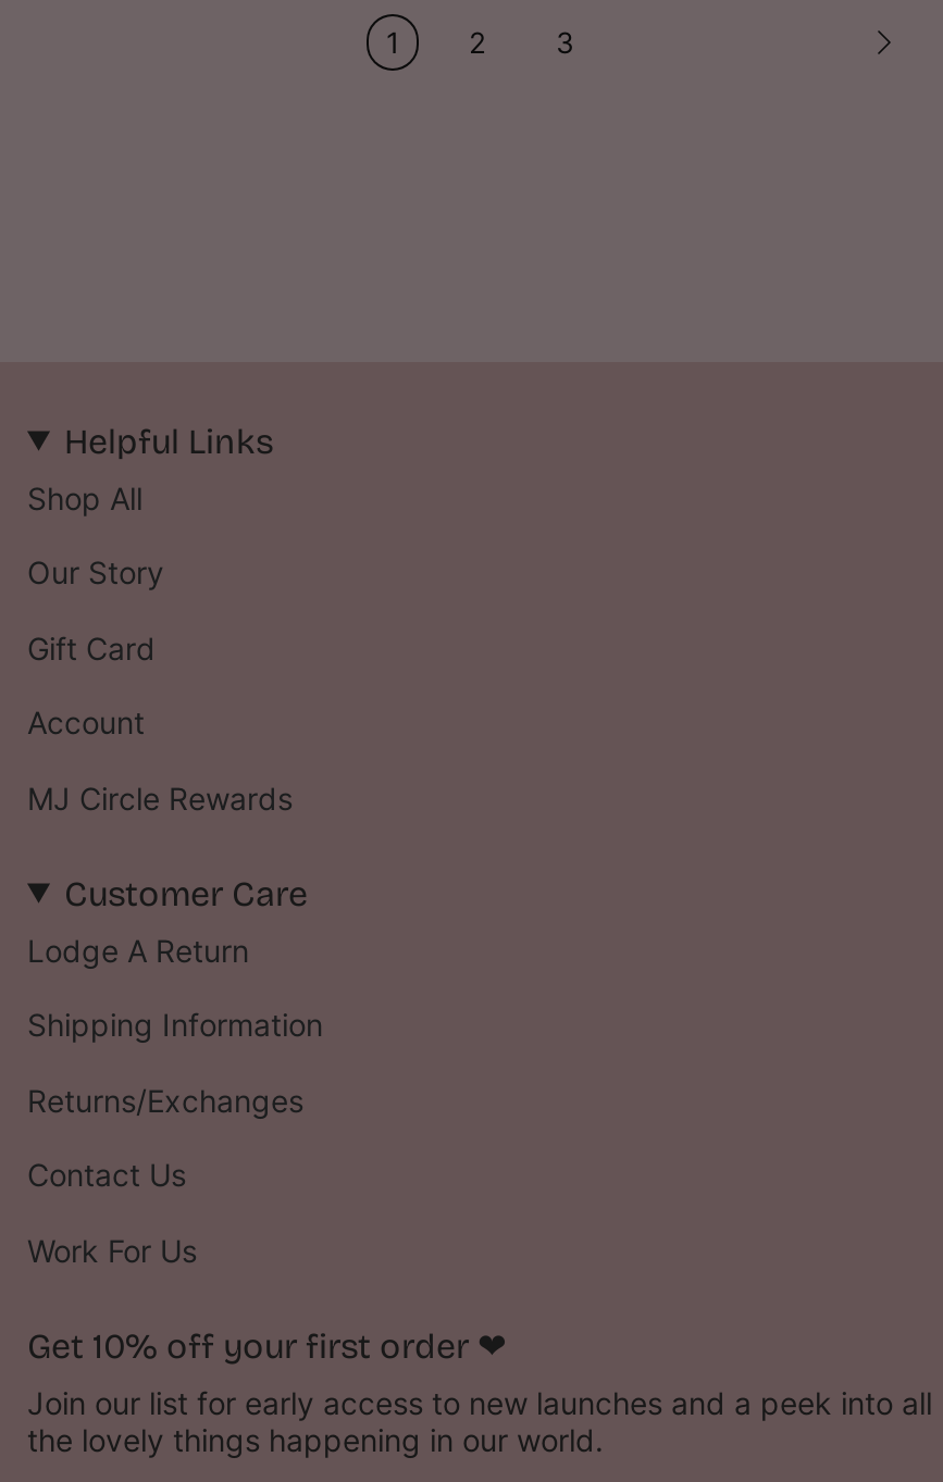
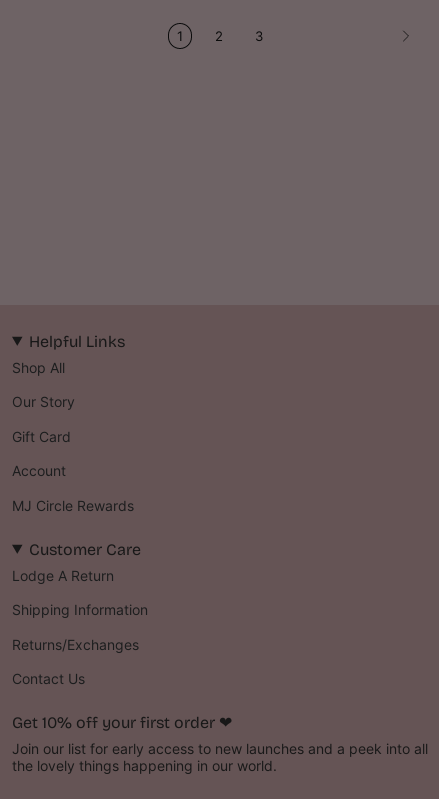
moved [27,420,323,1193] -> [12,332,148,687]: Helpful Links | Shop All | Our Story | ... | Returns/Exchanges | Contact Us
[27,1231,197,1268] Work For Us -> none

